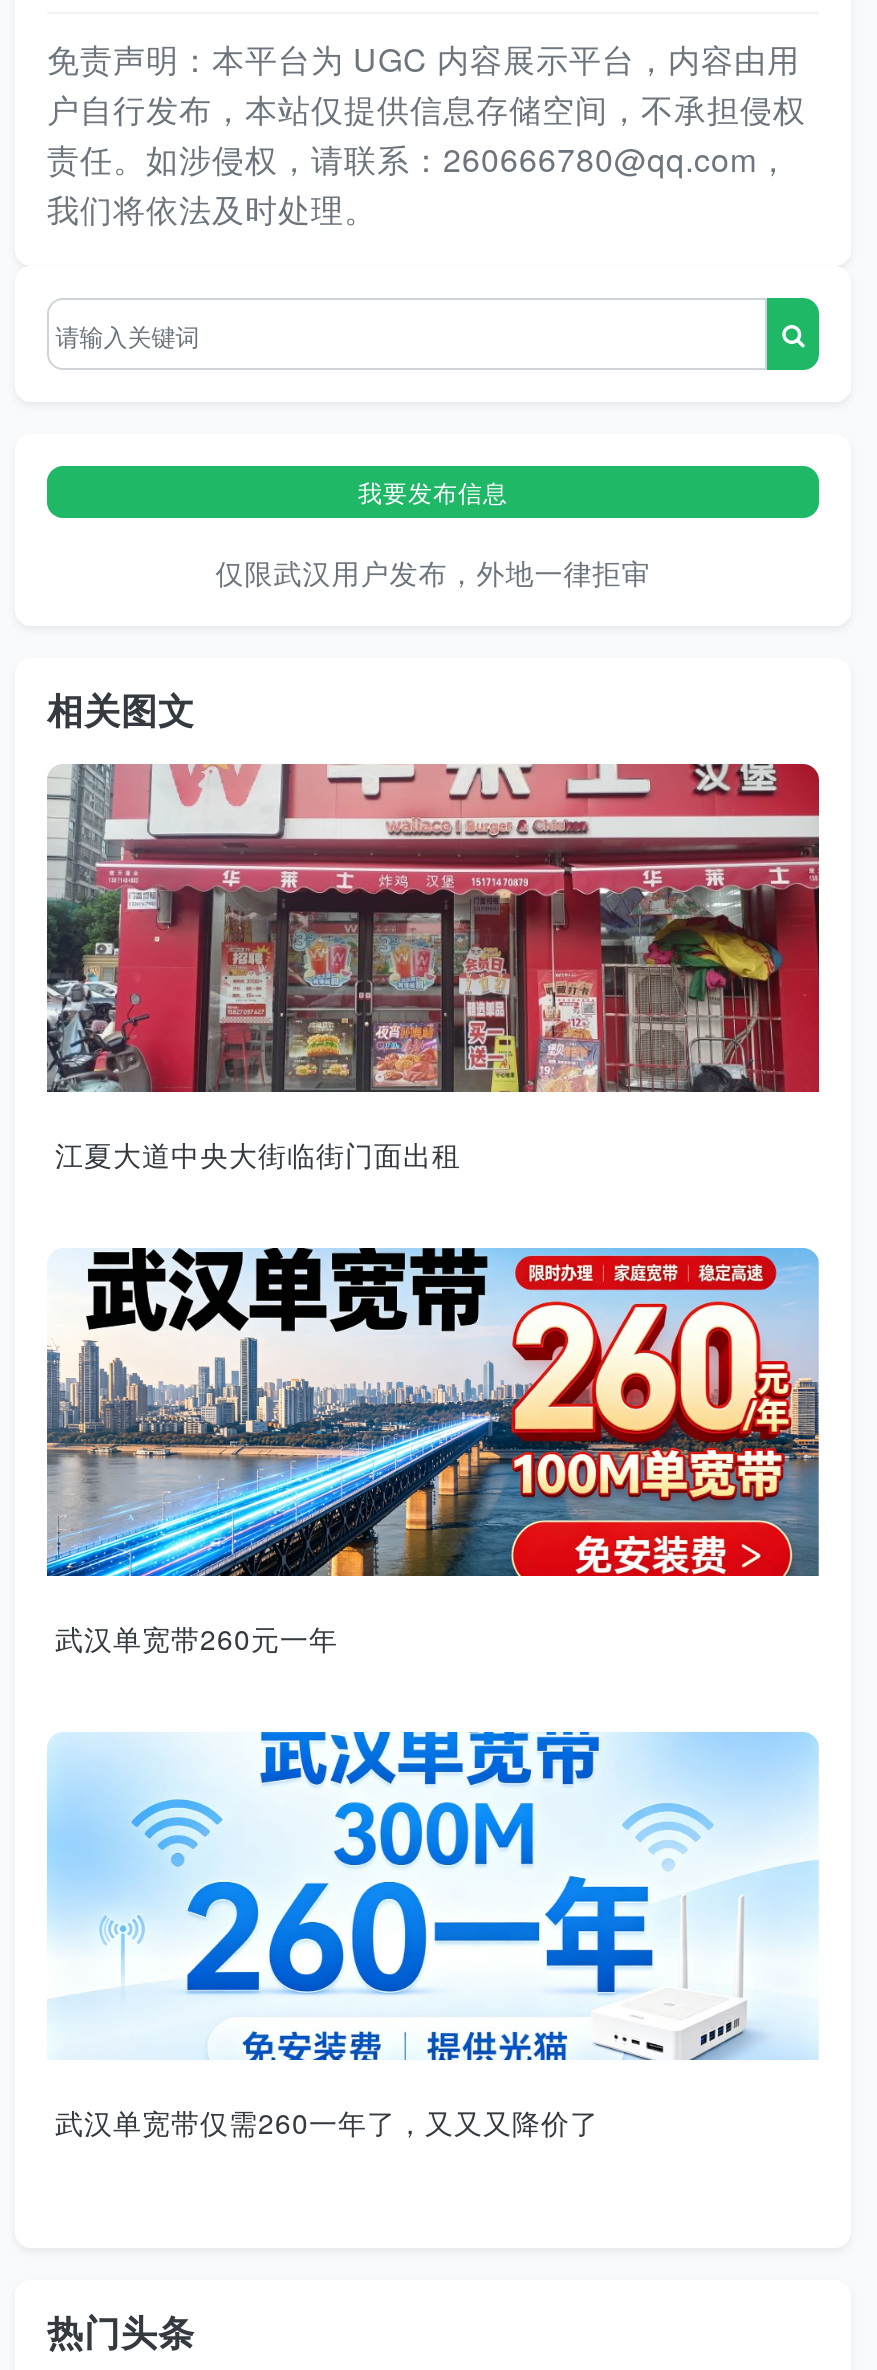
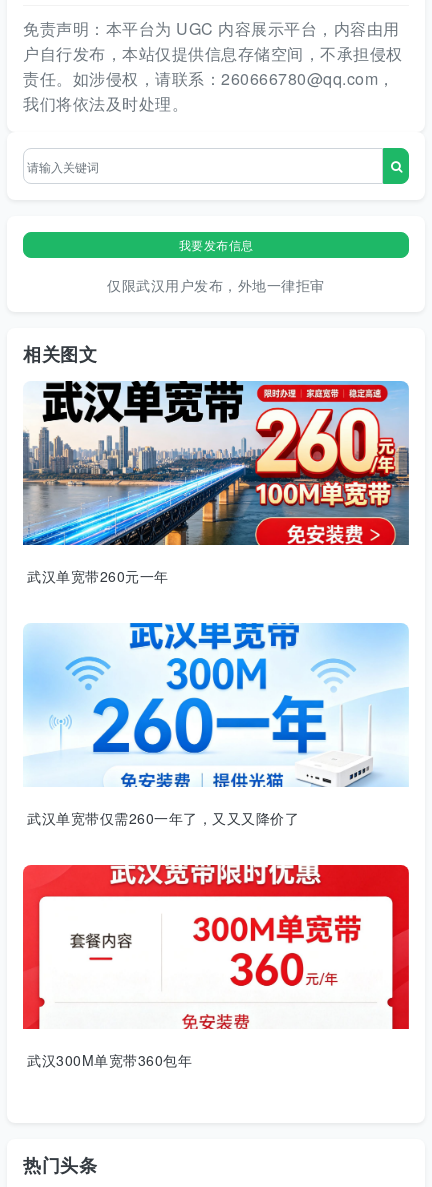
[45,762,821,1175] [image] | 江夏大道中央大街临街门面出租 -> none
moved [43,1244,823,2143] -> [21,379,411,828]: [image] | 武汉单宽带260元一年 | 武汉单宽带仅需260一年了，又又又降价了
none -> [22,864,410,1070] [image] | 武汉300M单宽带360包年

